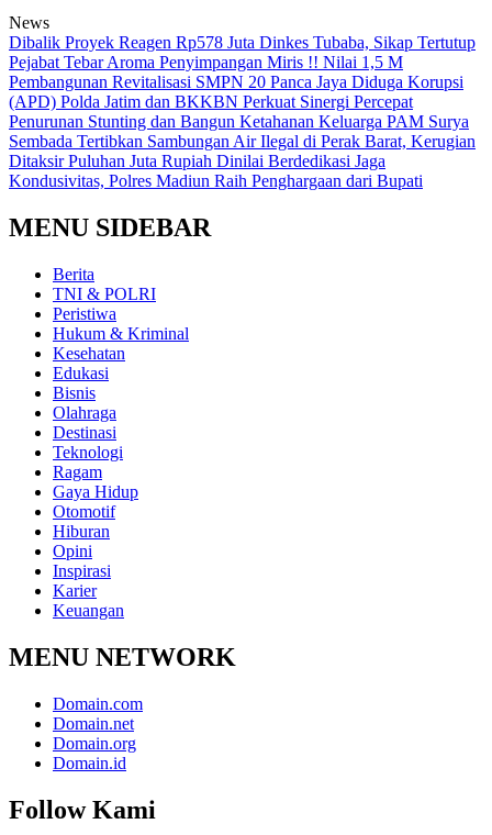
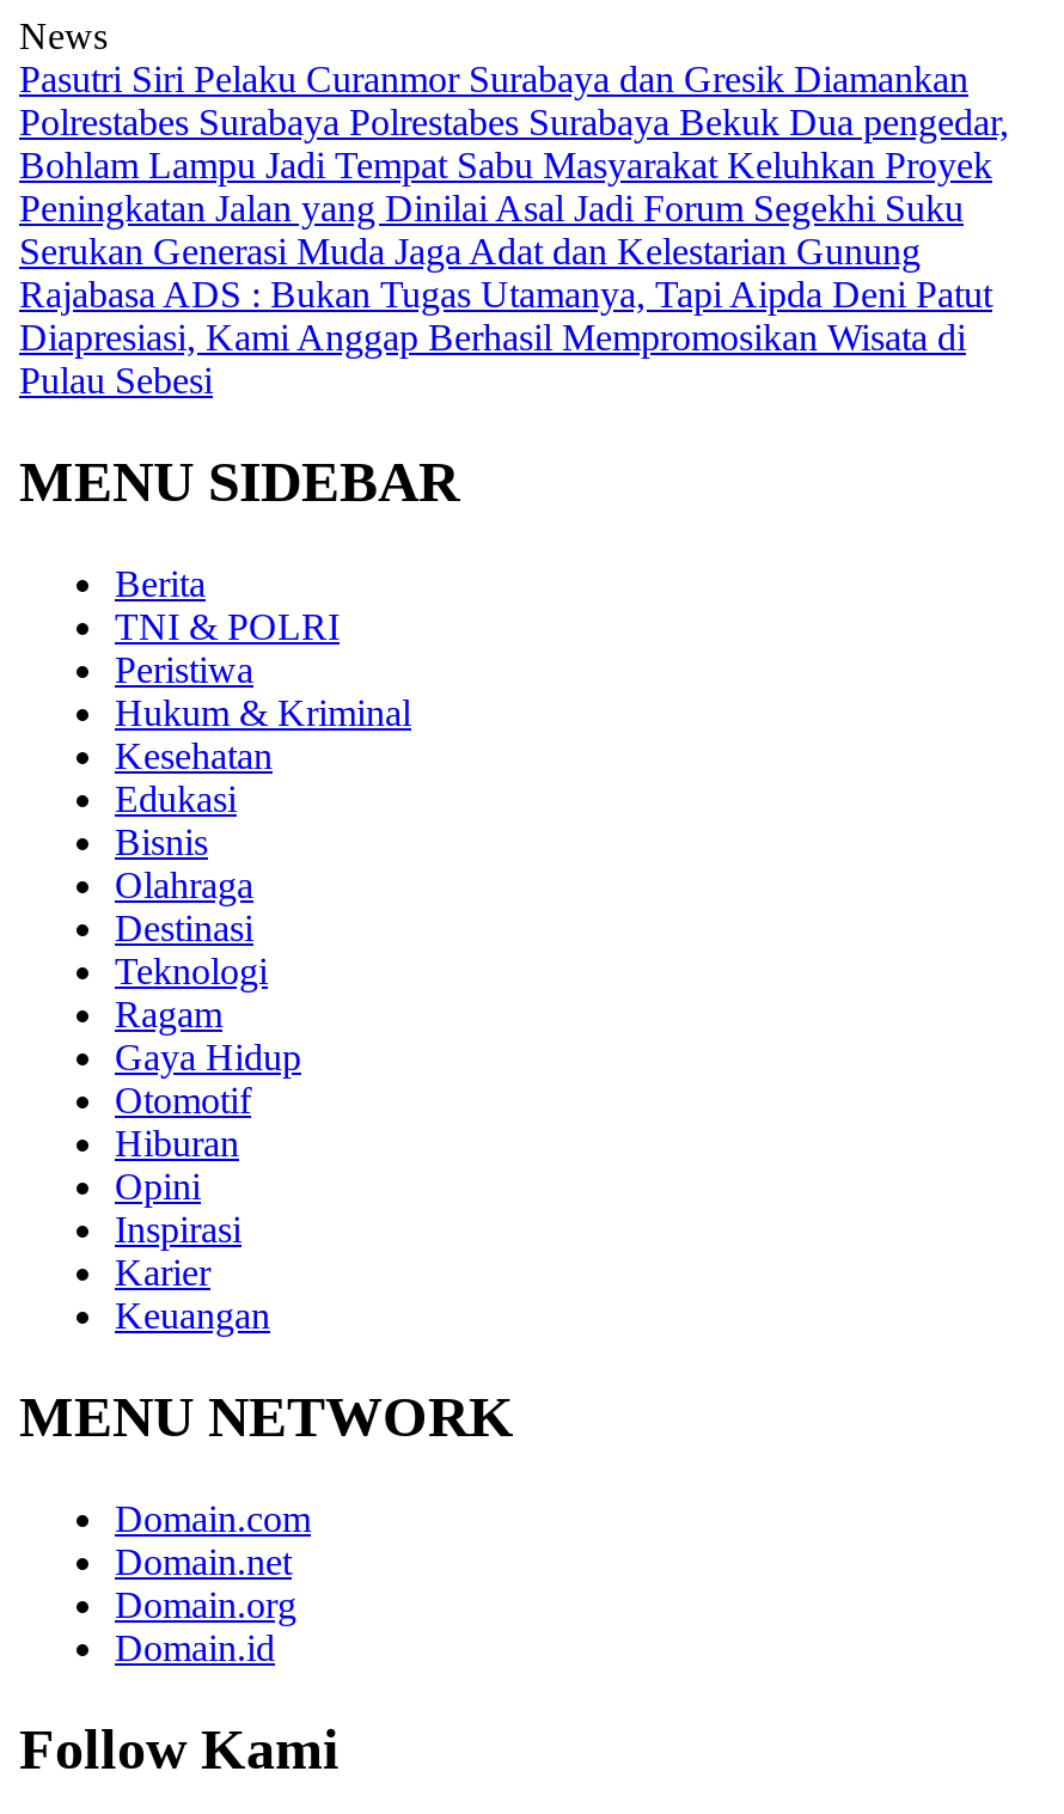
[9,33,476,190] Dibalik Proyek Reagen Rp578 Juta Dinkes Tubaba, Sikap Tertutup | Pejabat Tebar Aroma Penyimpangan Miris !! Nilai 1,5 M | Pembangunan Revitalisasi SMPN 20 Panca Jaya Diduga Korupsi | (APD) Polda Jatim dan BKKBN Perkuat Sinergi Percepat | Penurunan Stunting dan Bangun Ketahanan Keluarga PAM Surya | Sembada Tertibkan Sambungan Air Ilegal di Perak Barat, Kerugian | Ditaksir Puluhan Juta Rupiah Dinilai Berdedikasi Jaga | Kondusivitas, Polres Madiun Raih Penghargaan dari Bupati -> [19,59,1009,401] Pasutri Siri Pelaku Curanmor Surabaya dan Gresik Diamankan | Polrestabes Surabaya Polrestabes Surabaya Bekuk Dua pengedar, | Bohlam Lampu Jadi Tempat Sabu Masyarakat Keluhkan Proyek | Peningkatan Jalan yang Dinilai Asal Jadi Forum Segekhi Suku | Serukan Generasi Muda Jaga Adat dan Kelestarian Gunung | Rajabasa ADS : Bukan Tugas Utamanya, Tapi Aipda Deni Patut | Diapresiasi, Kami Anggap Berhasil Mempromosikan Wisata di | Pulau Sebesi

